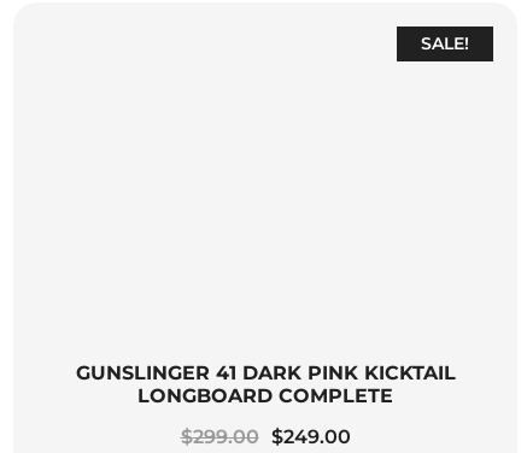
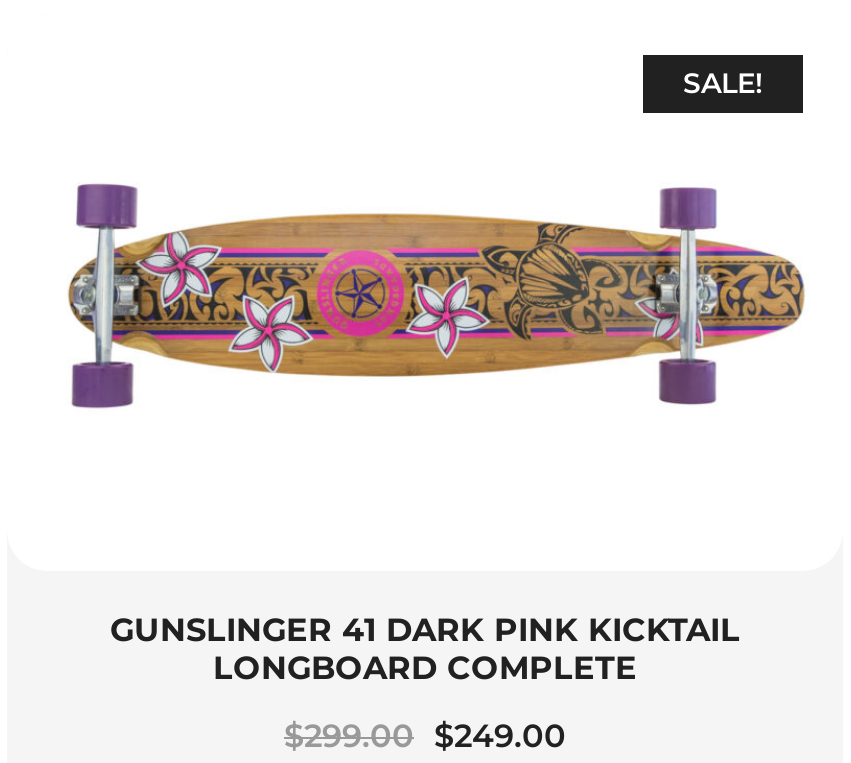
none -> [67,183,805,409] [image]

